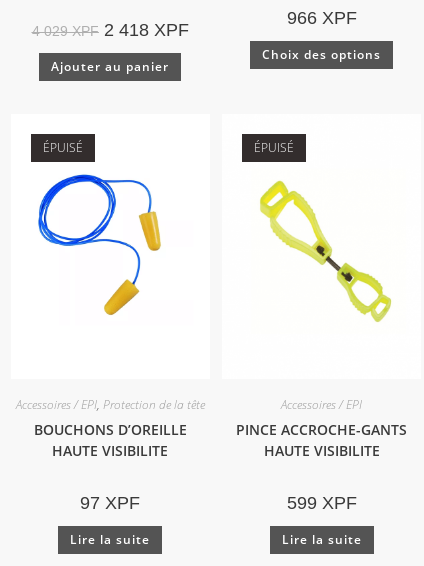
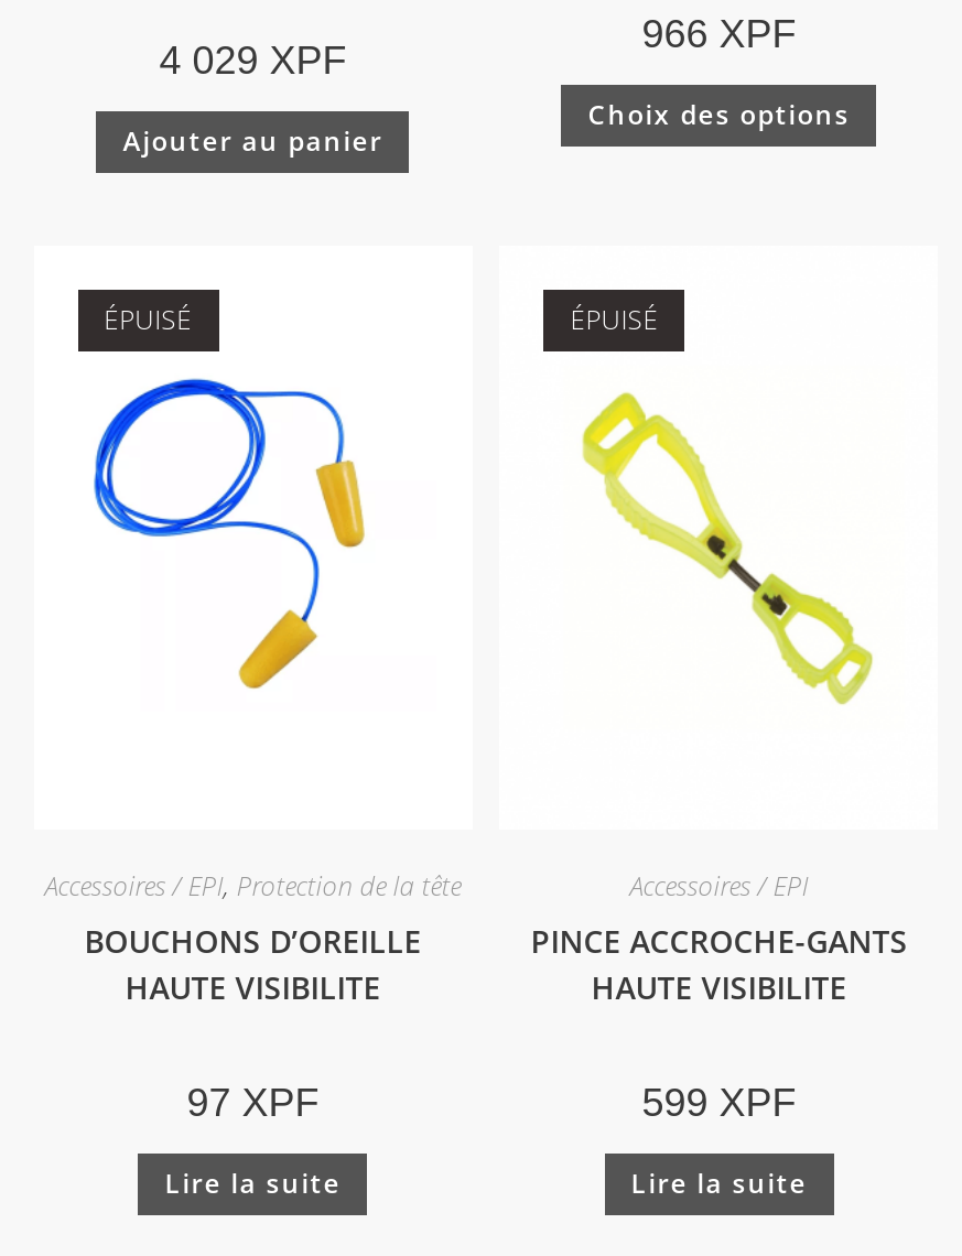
[32,20,189,40] 4 029XPF 2 418 XPF -> [159,39,346,84] 4 029 XPF

